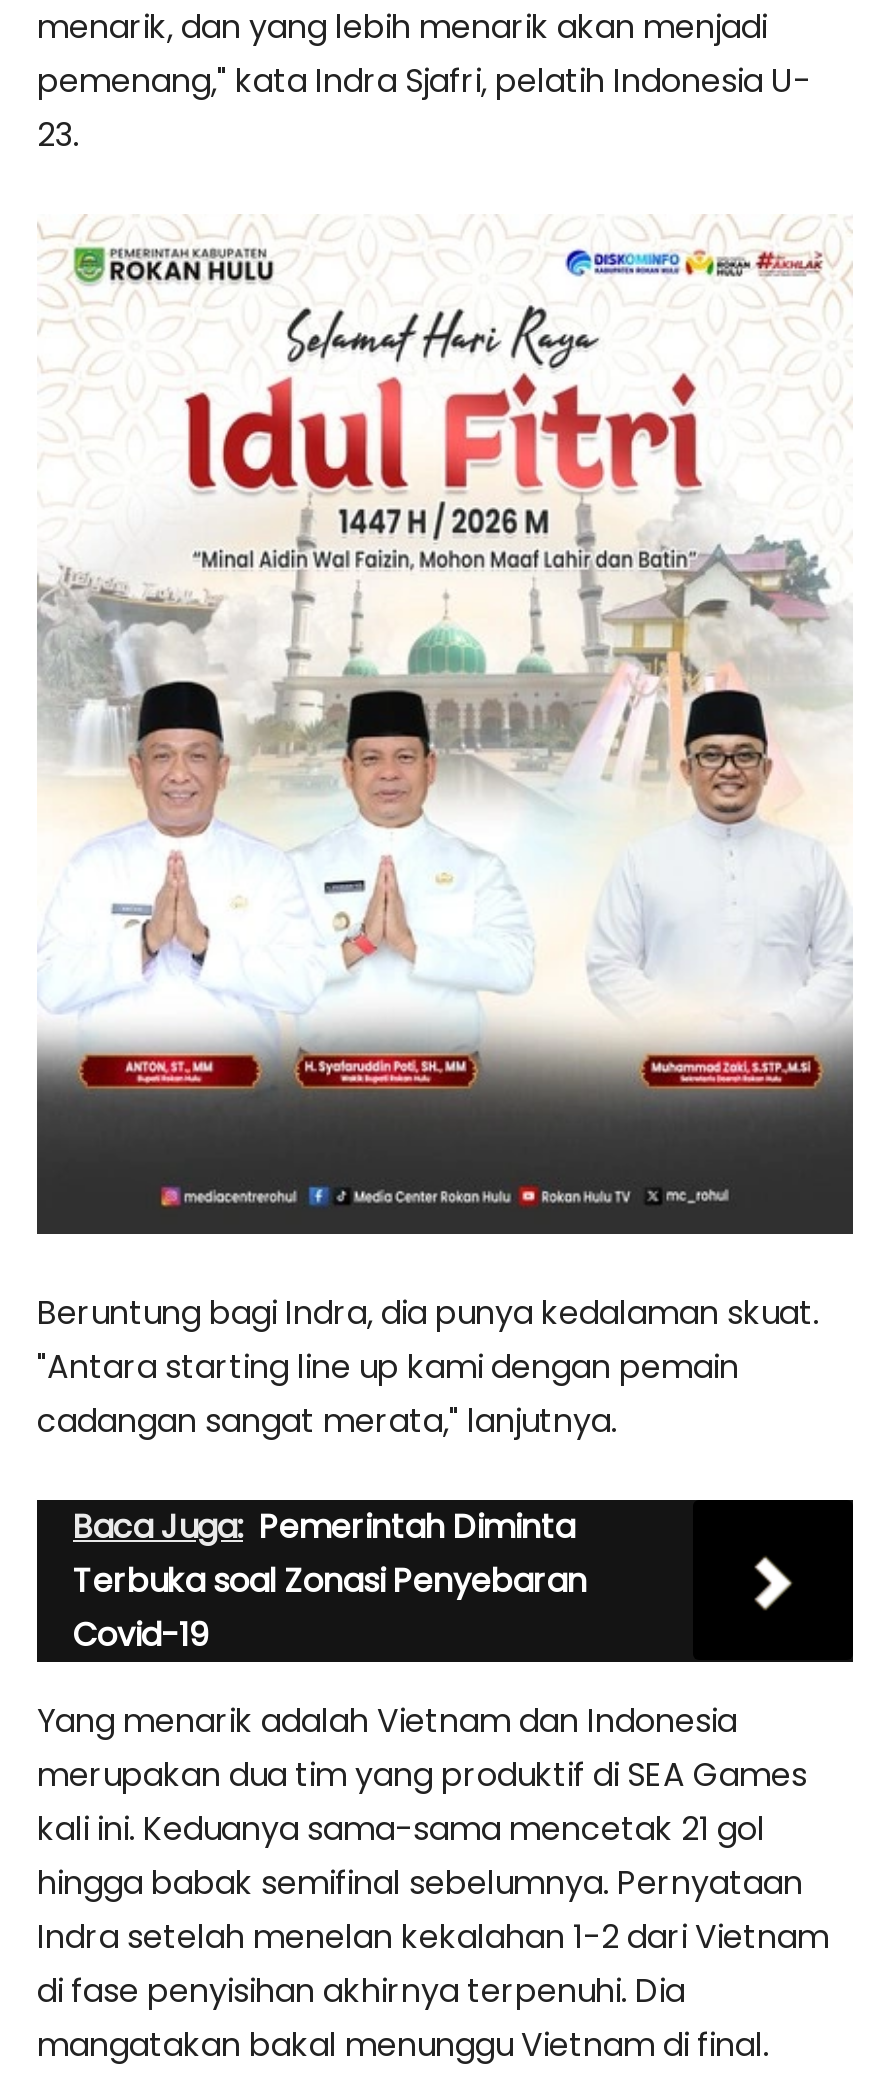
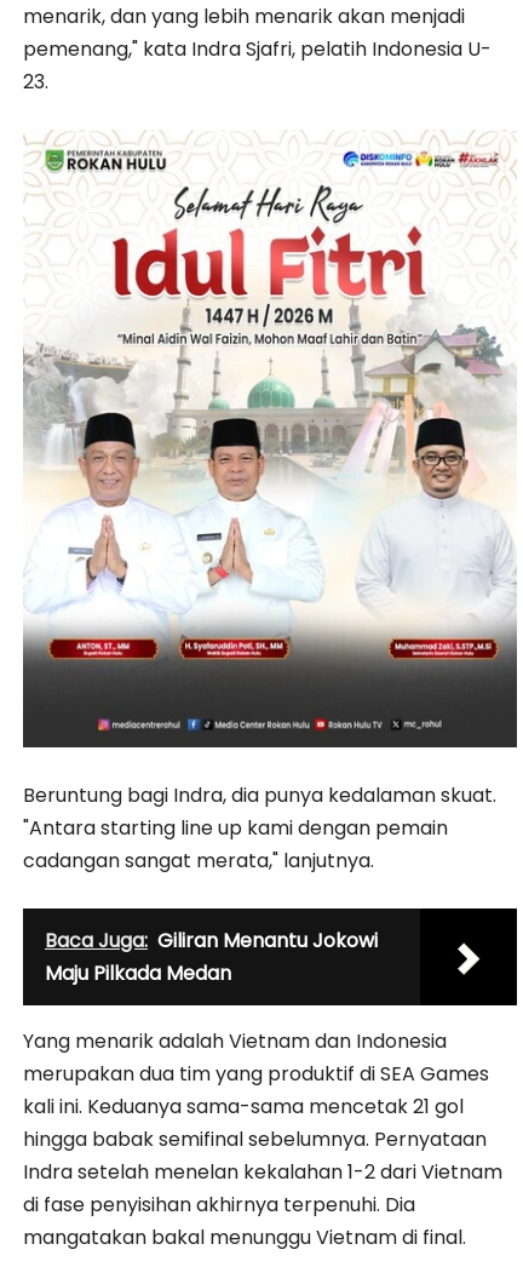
[73,1504,587,1658] Baca Juga: Pemerintah Diminta | Terbuka soal Zonasi Penyebaran | Covid-19 -> [45,927,378,987] Baca Juga: Giliran Menantu Jokowi | Maju Pilkada Medan

